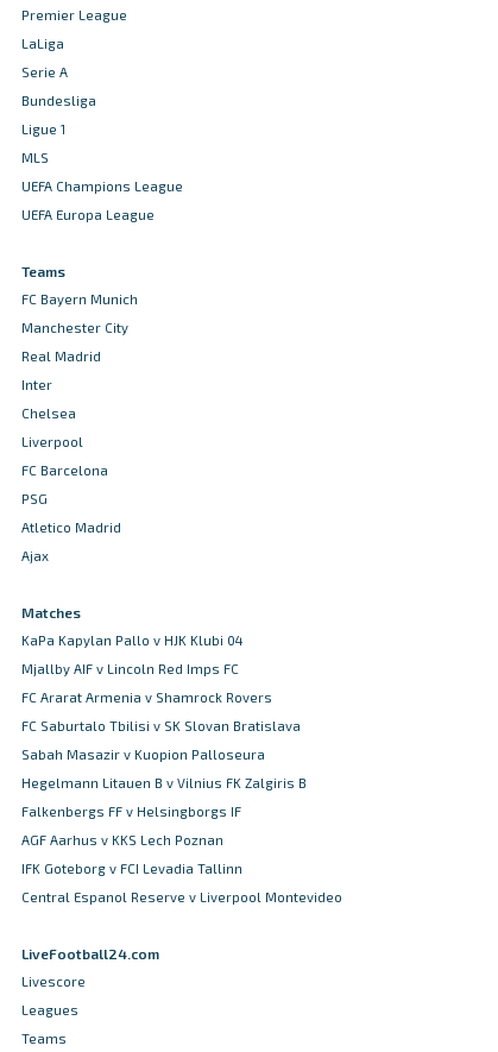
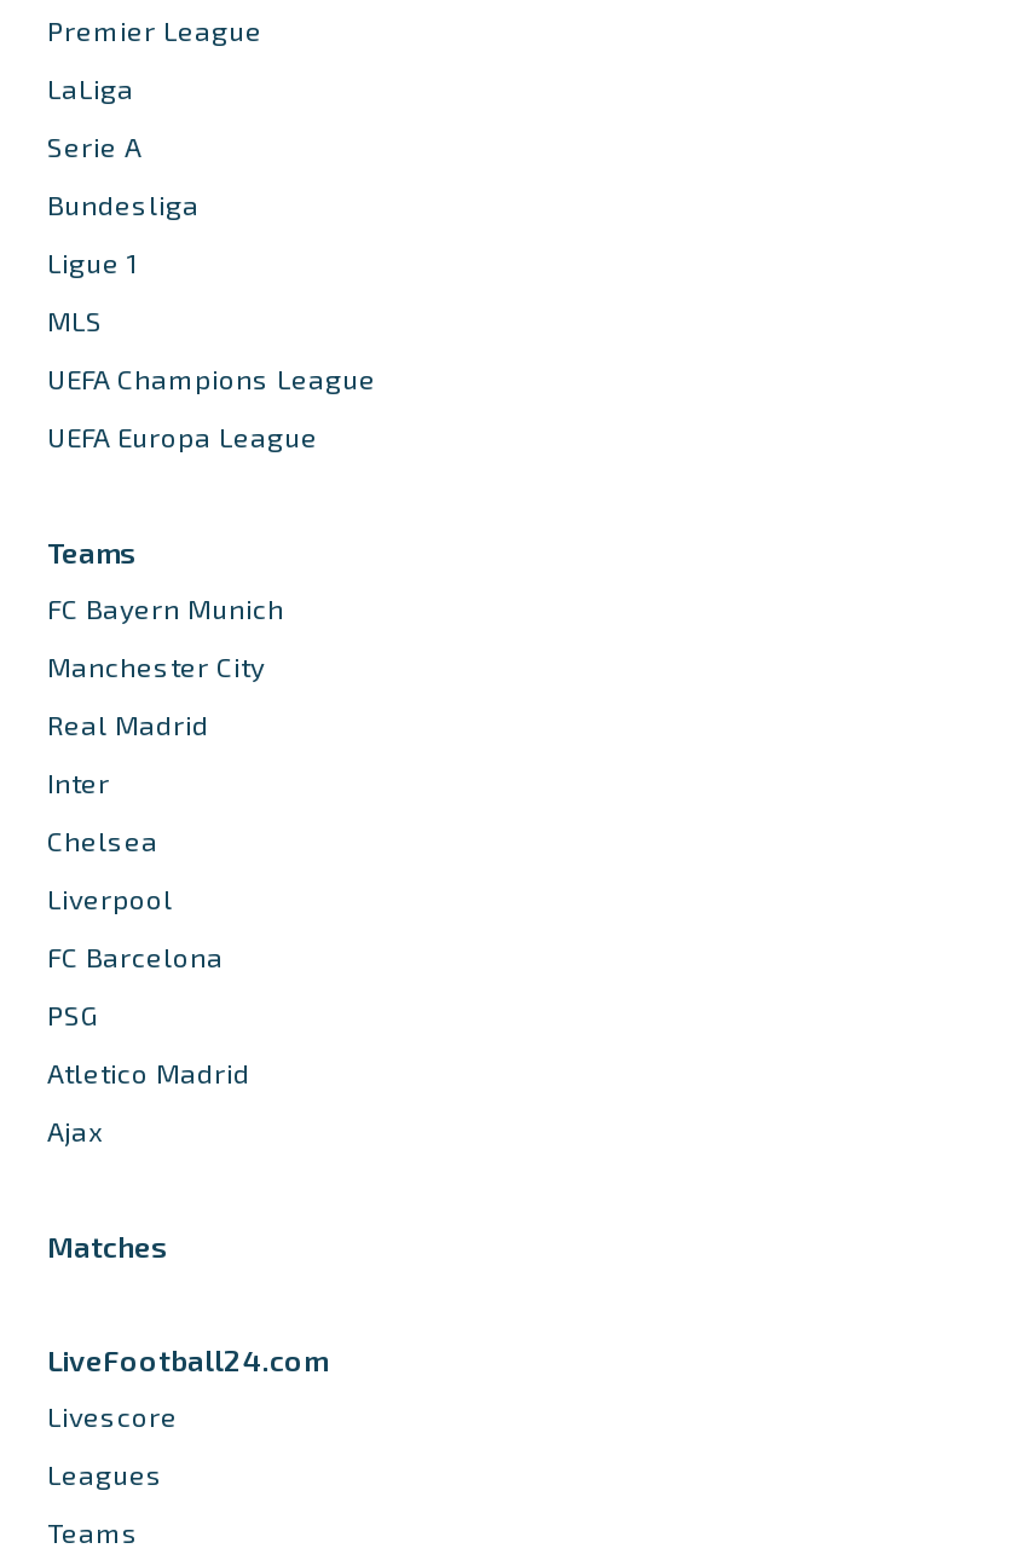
[21,632,342,905] KaPa Kapylan Pallo v HJK Klubi 04 | Mjallby AIF v Lincoln Red Imps FC | FC Ararat Armenia v Shamrock Rovers | FC Saburtalo Tbilisi v SK Slovan Bratislava | Sabah Masazir v Kuopion Palloseura | Hegelmann Litauen B v Vilnius FK Zalgiris B | Falkenbergs FF v Helsingborgs IF | AGF Aarhus v KKS Lech Poznan | IFK Goteborg v FCI Levadia Tallinn | Central Espanol Reserve v Liverpool Montevideo -> none

